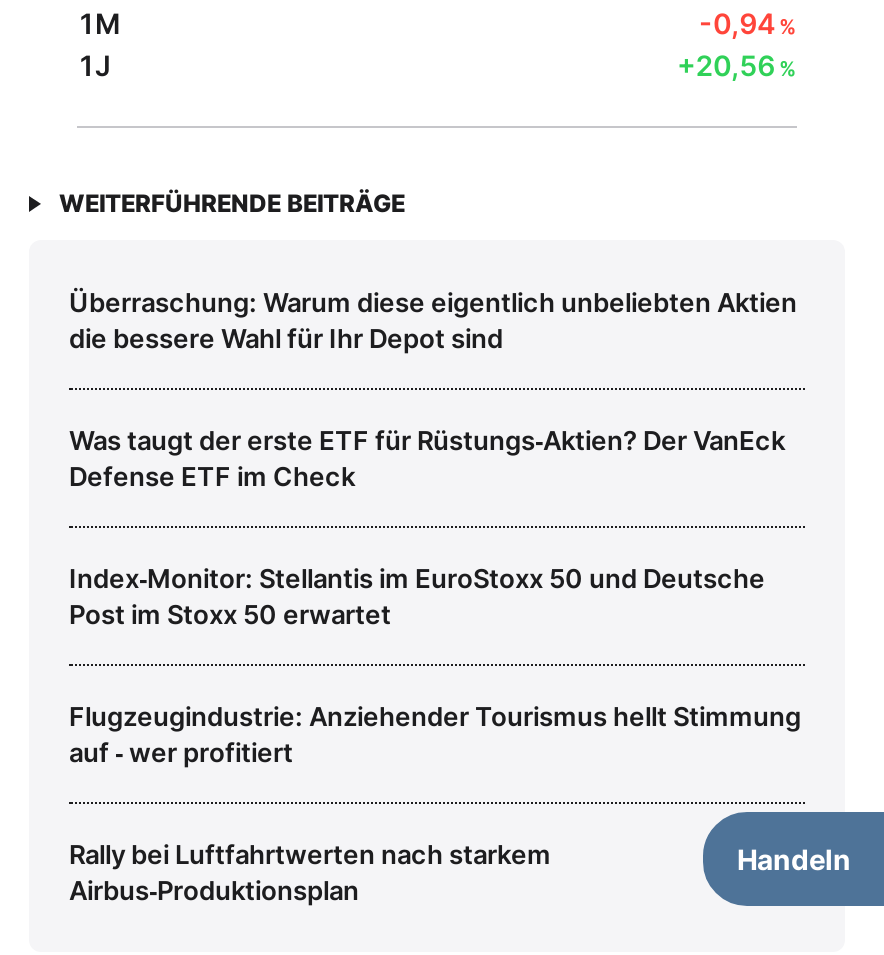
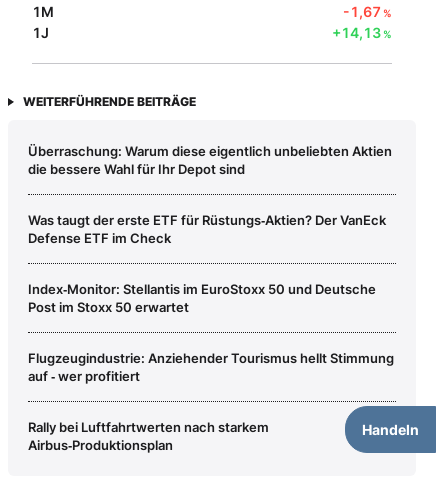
[699,6,797,40] -0,94% -> [343,3,392,20] -1,67%
[677,48,797,82] +20,56% -> [332,24,392,41] +14,13%

